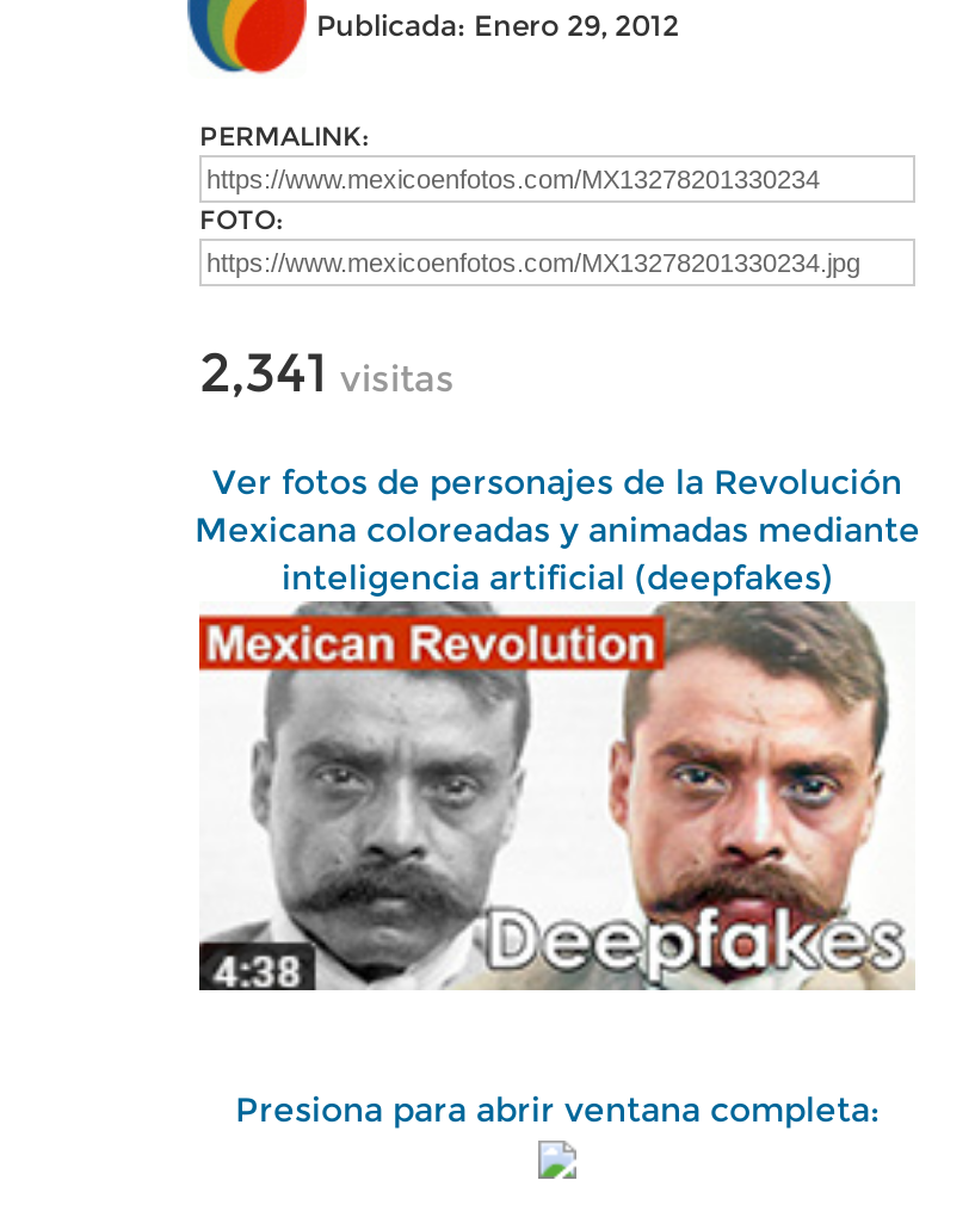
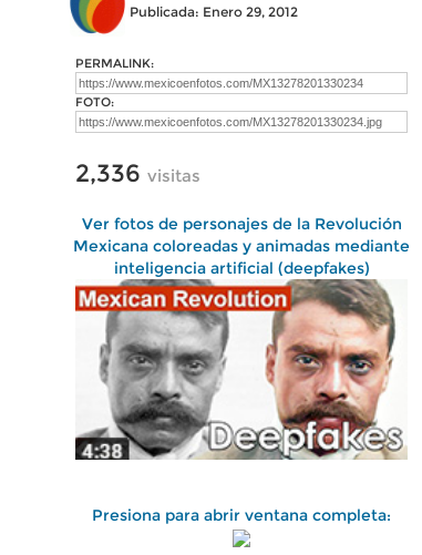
[199,339,455,406] 2,341 visitas -> [75,157,200,188] 2,336 visitas

